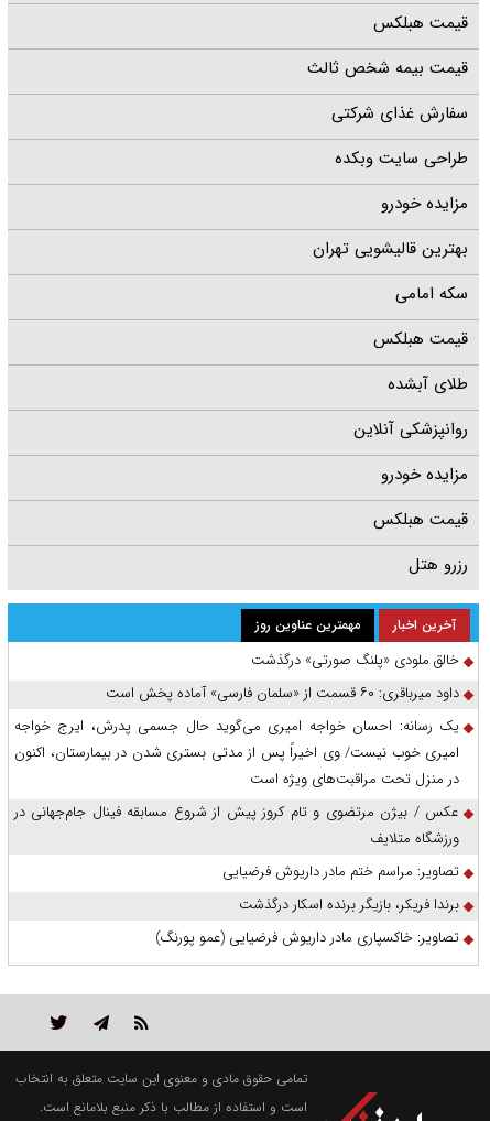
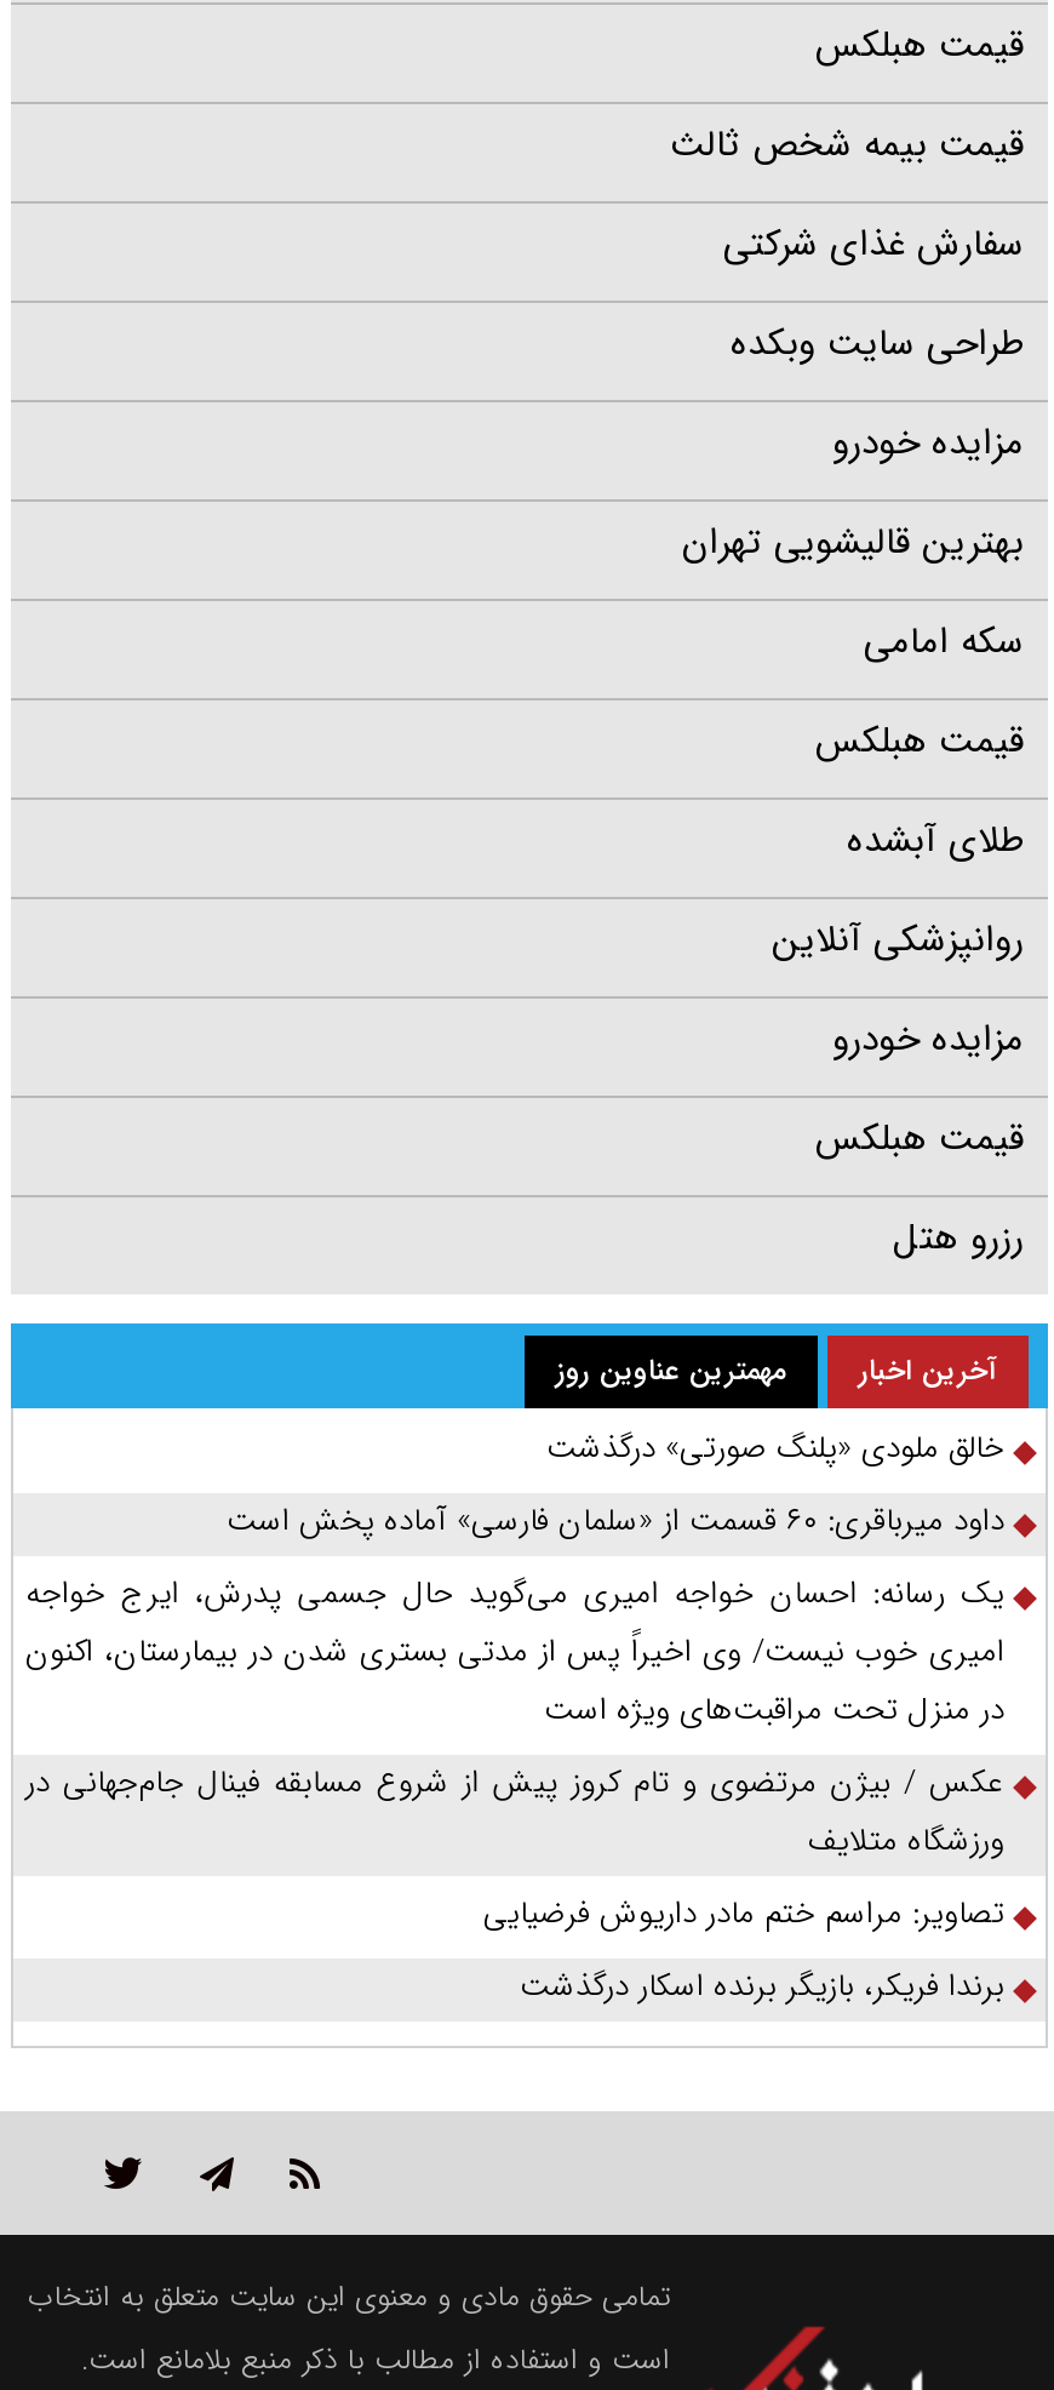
[155,926,459,949] تصاویر: خاکسپاری مادر داریوش فرضیایی (عمو پورنگ) -> none

